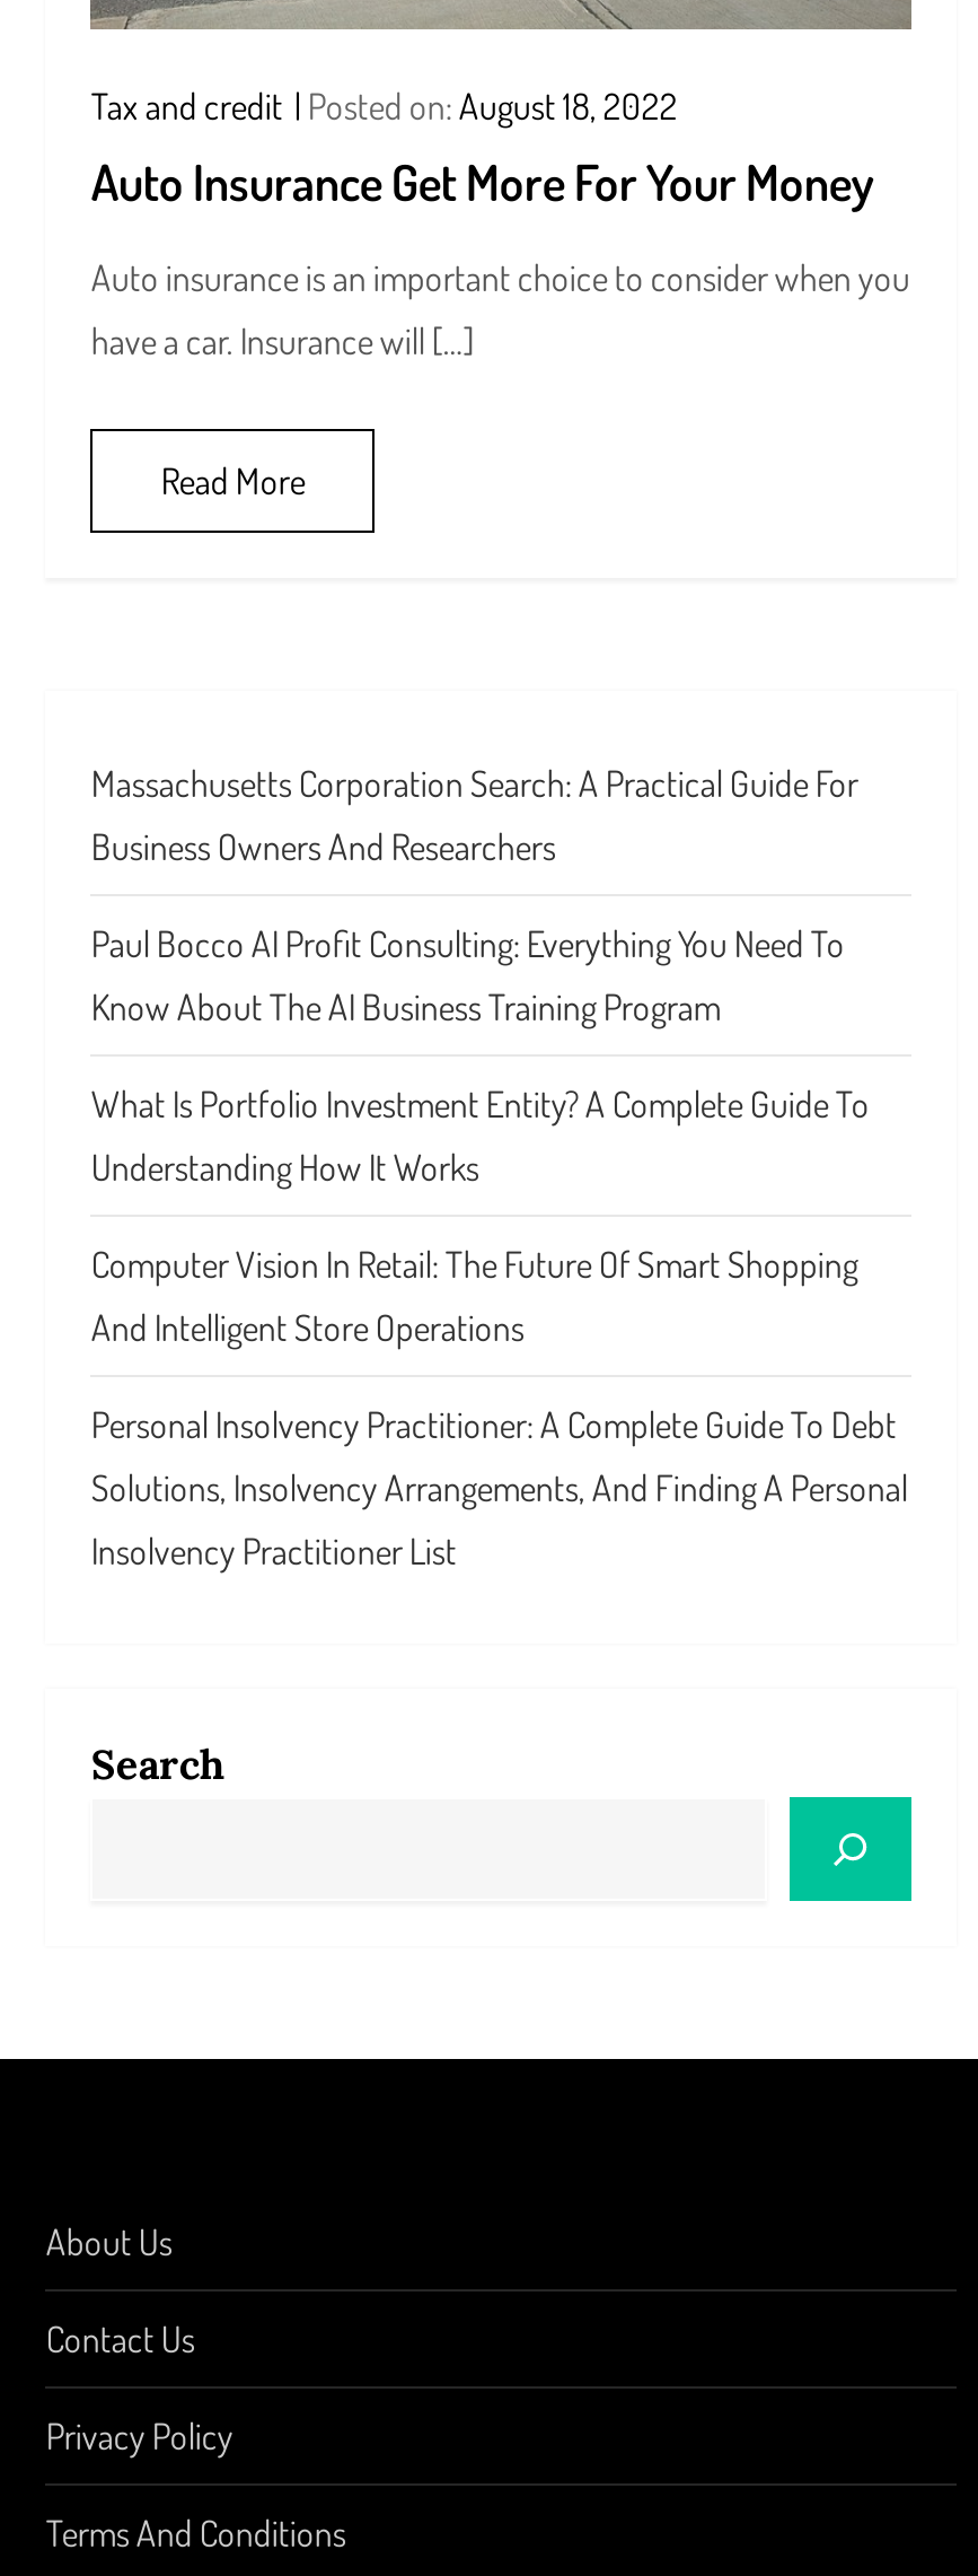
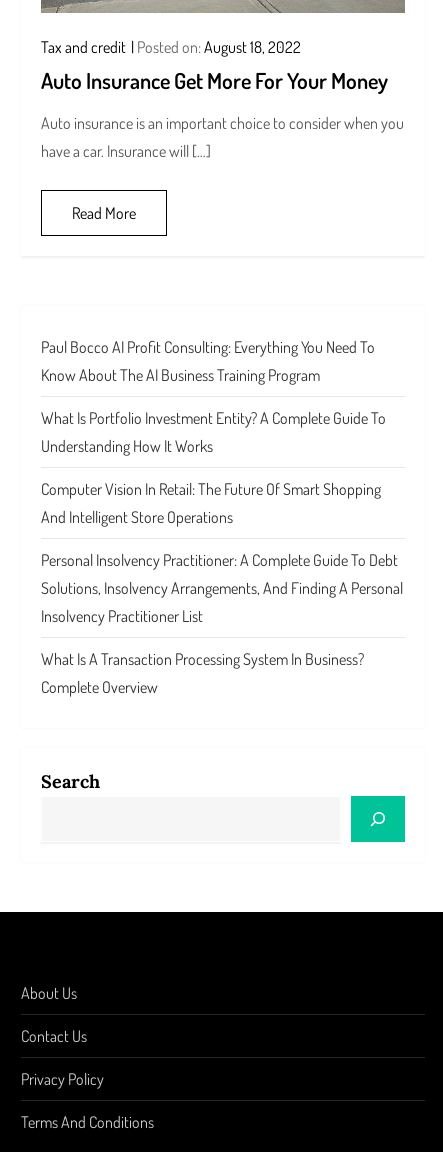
[91,760,858,869] Massachusetts Corporation Search: A Practical Guide For | Business Owners And Researchers -> none
moved [91,920,908,1573] -> [41,337,403,626]: Paul Bocco AI Profit Consulting: Everything You Need To | Know About The AI Business Training Program | What Is Portfolio Investment Entity? A Complete Guide To | ... | Solutions, Insolvency Arrangements, And Finding A Personal | Insolvency Practitioner List
none -> [41,649,364,697] What Is A Transaction Processing System In Business? | Complete Overview

